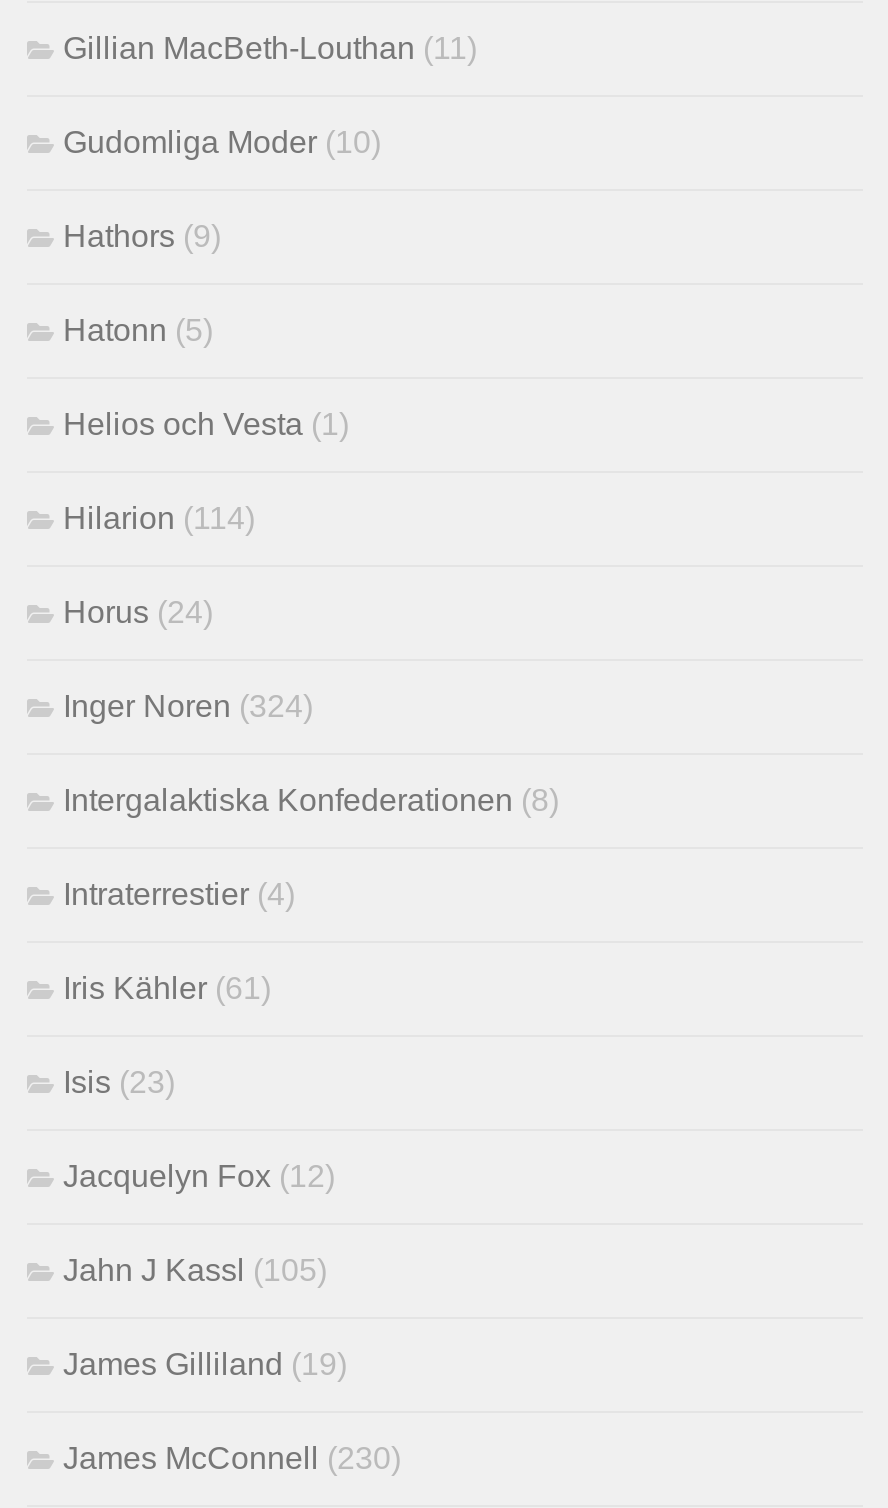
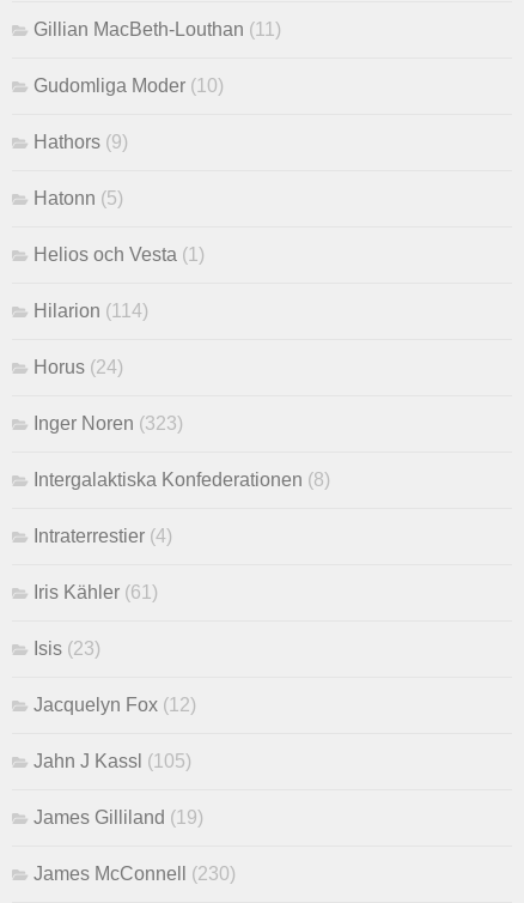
[63,690,313,724] Inger Noren (324) -> [33,413,183,433] Inger Noren (323)

